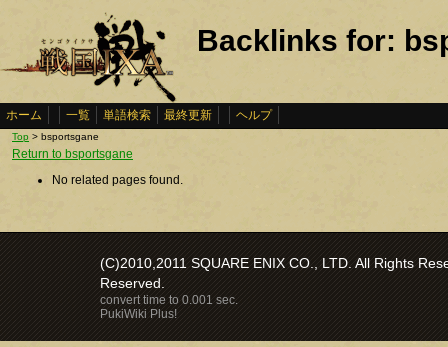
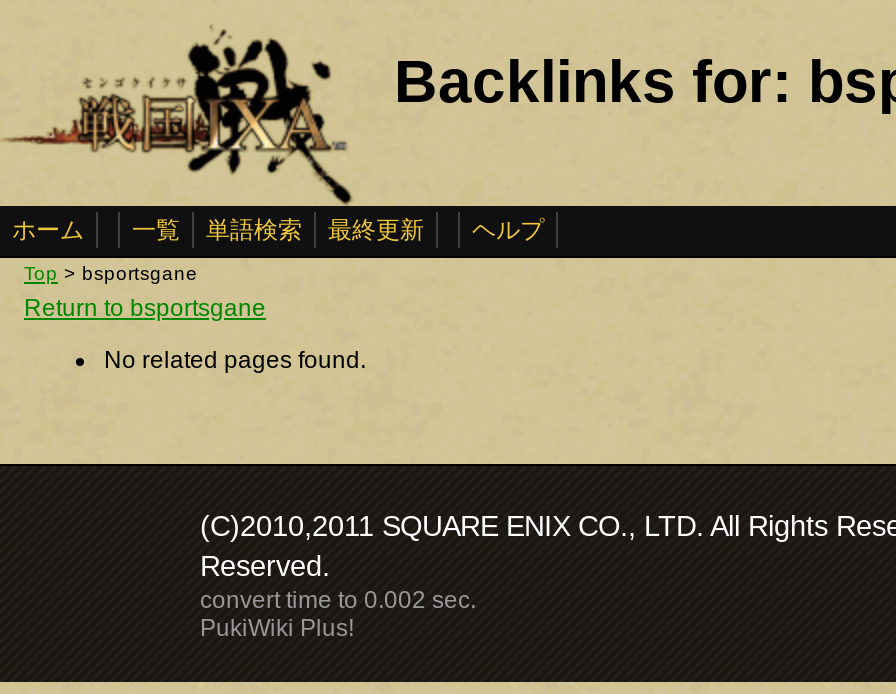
[100,293,238,307] convert time to 0.001 sec. -> [200,586,476,614] convert time to 0.002 sec.

